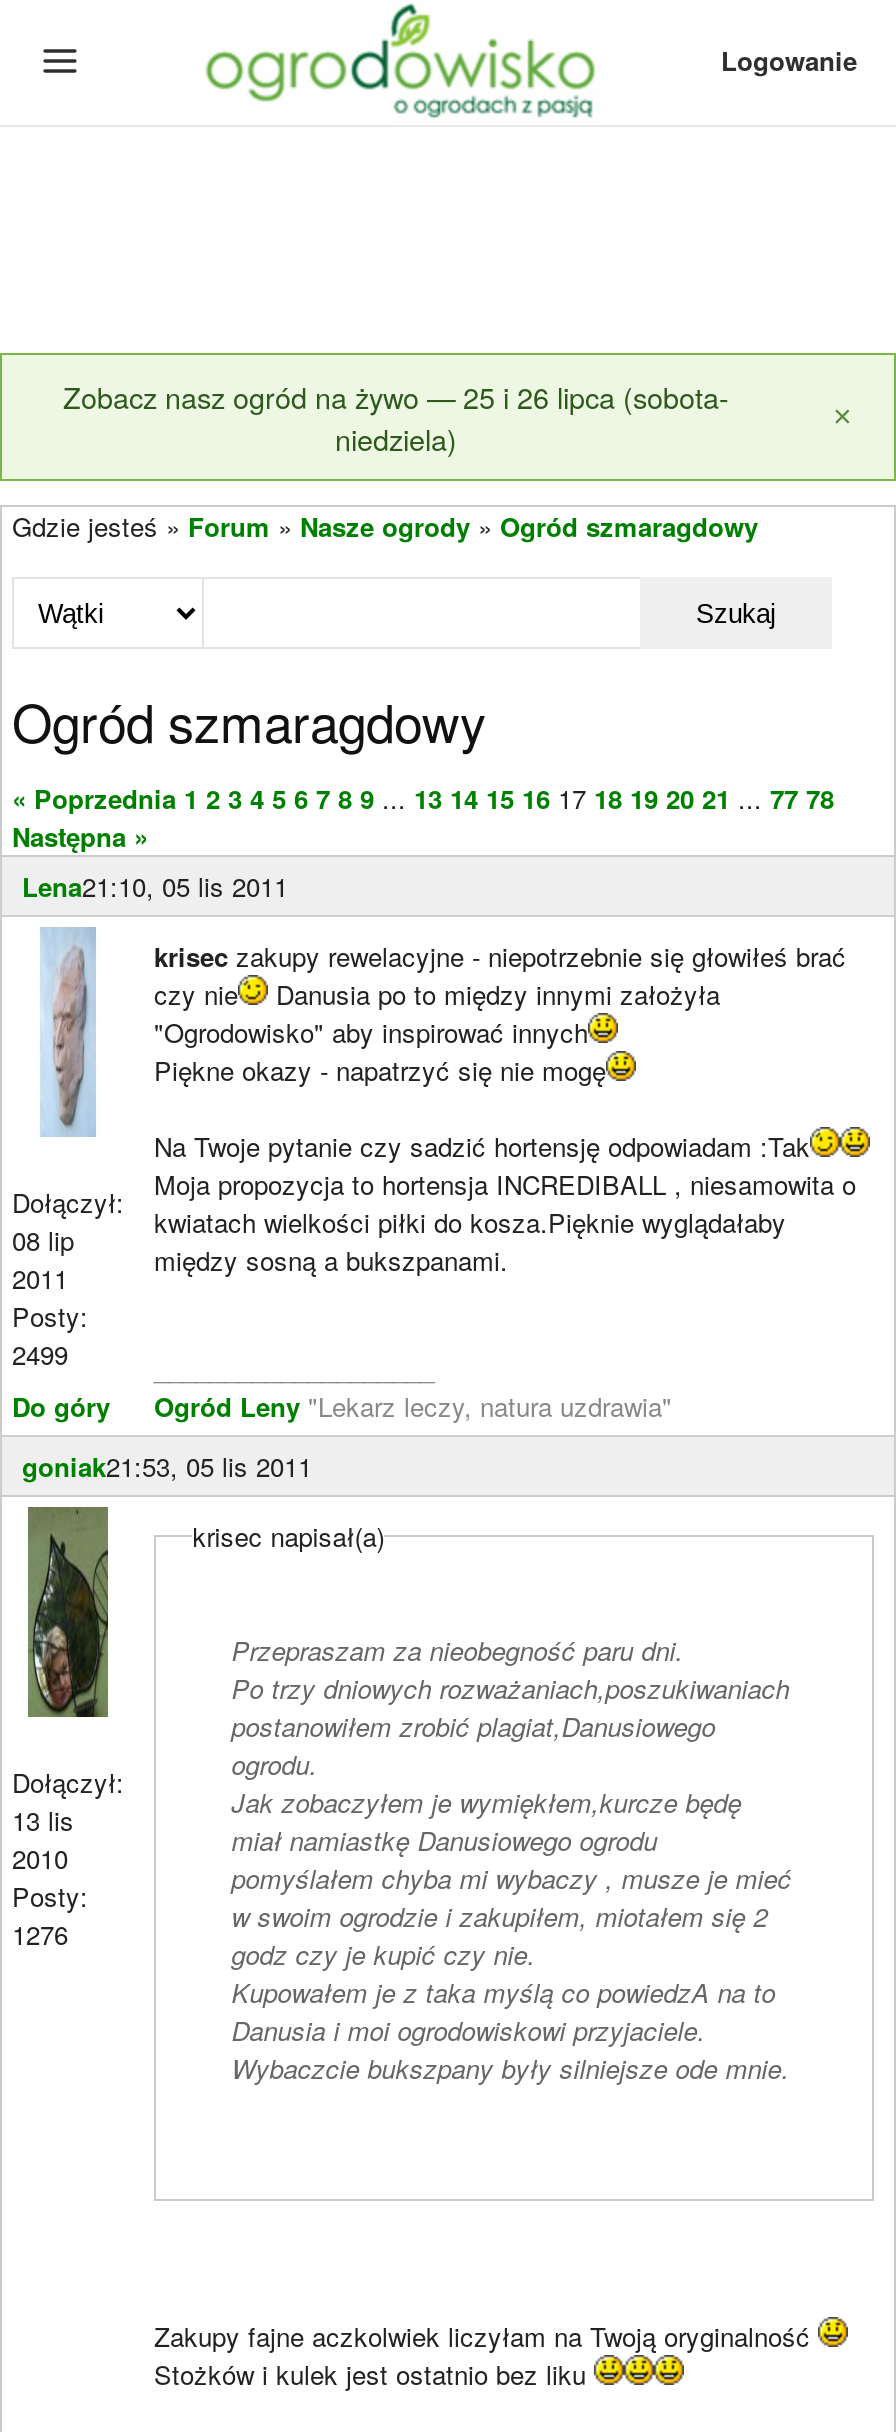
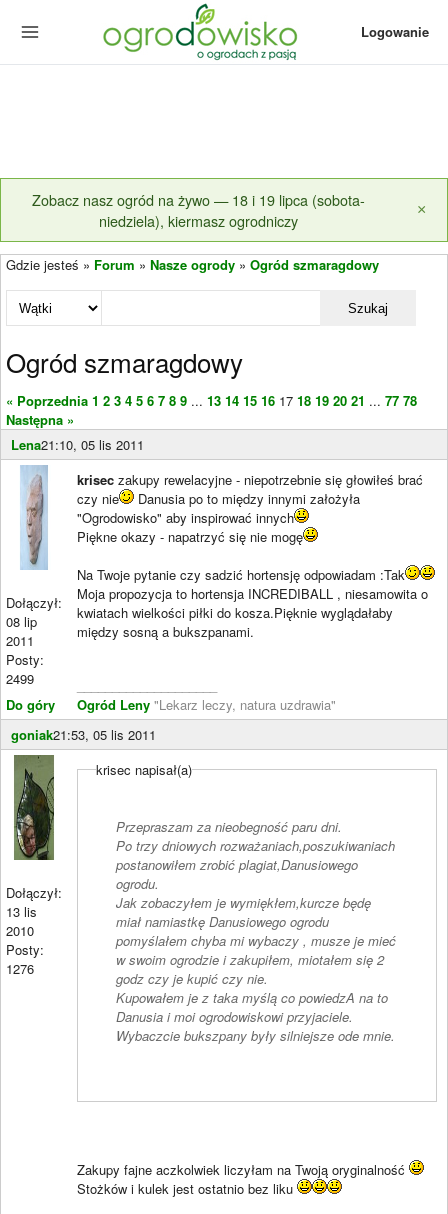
[63,375,729,459] Zobacz nasz ogród na żywo — 25 i 26 lipca (sobota- | niedziela) -> [31,189,364,231] Zobacz nasz ogród na żywo — 18 i 19 lipca (sobota- | niedziela), kiermasz ogrodniczy

